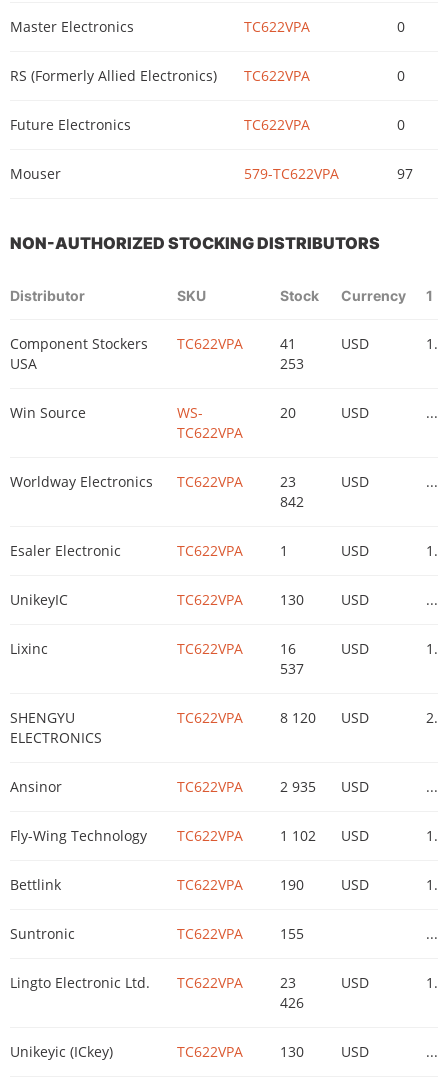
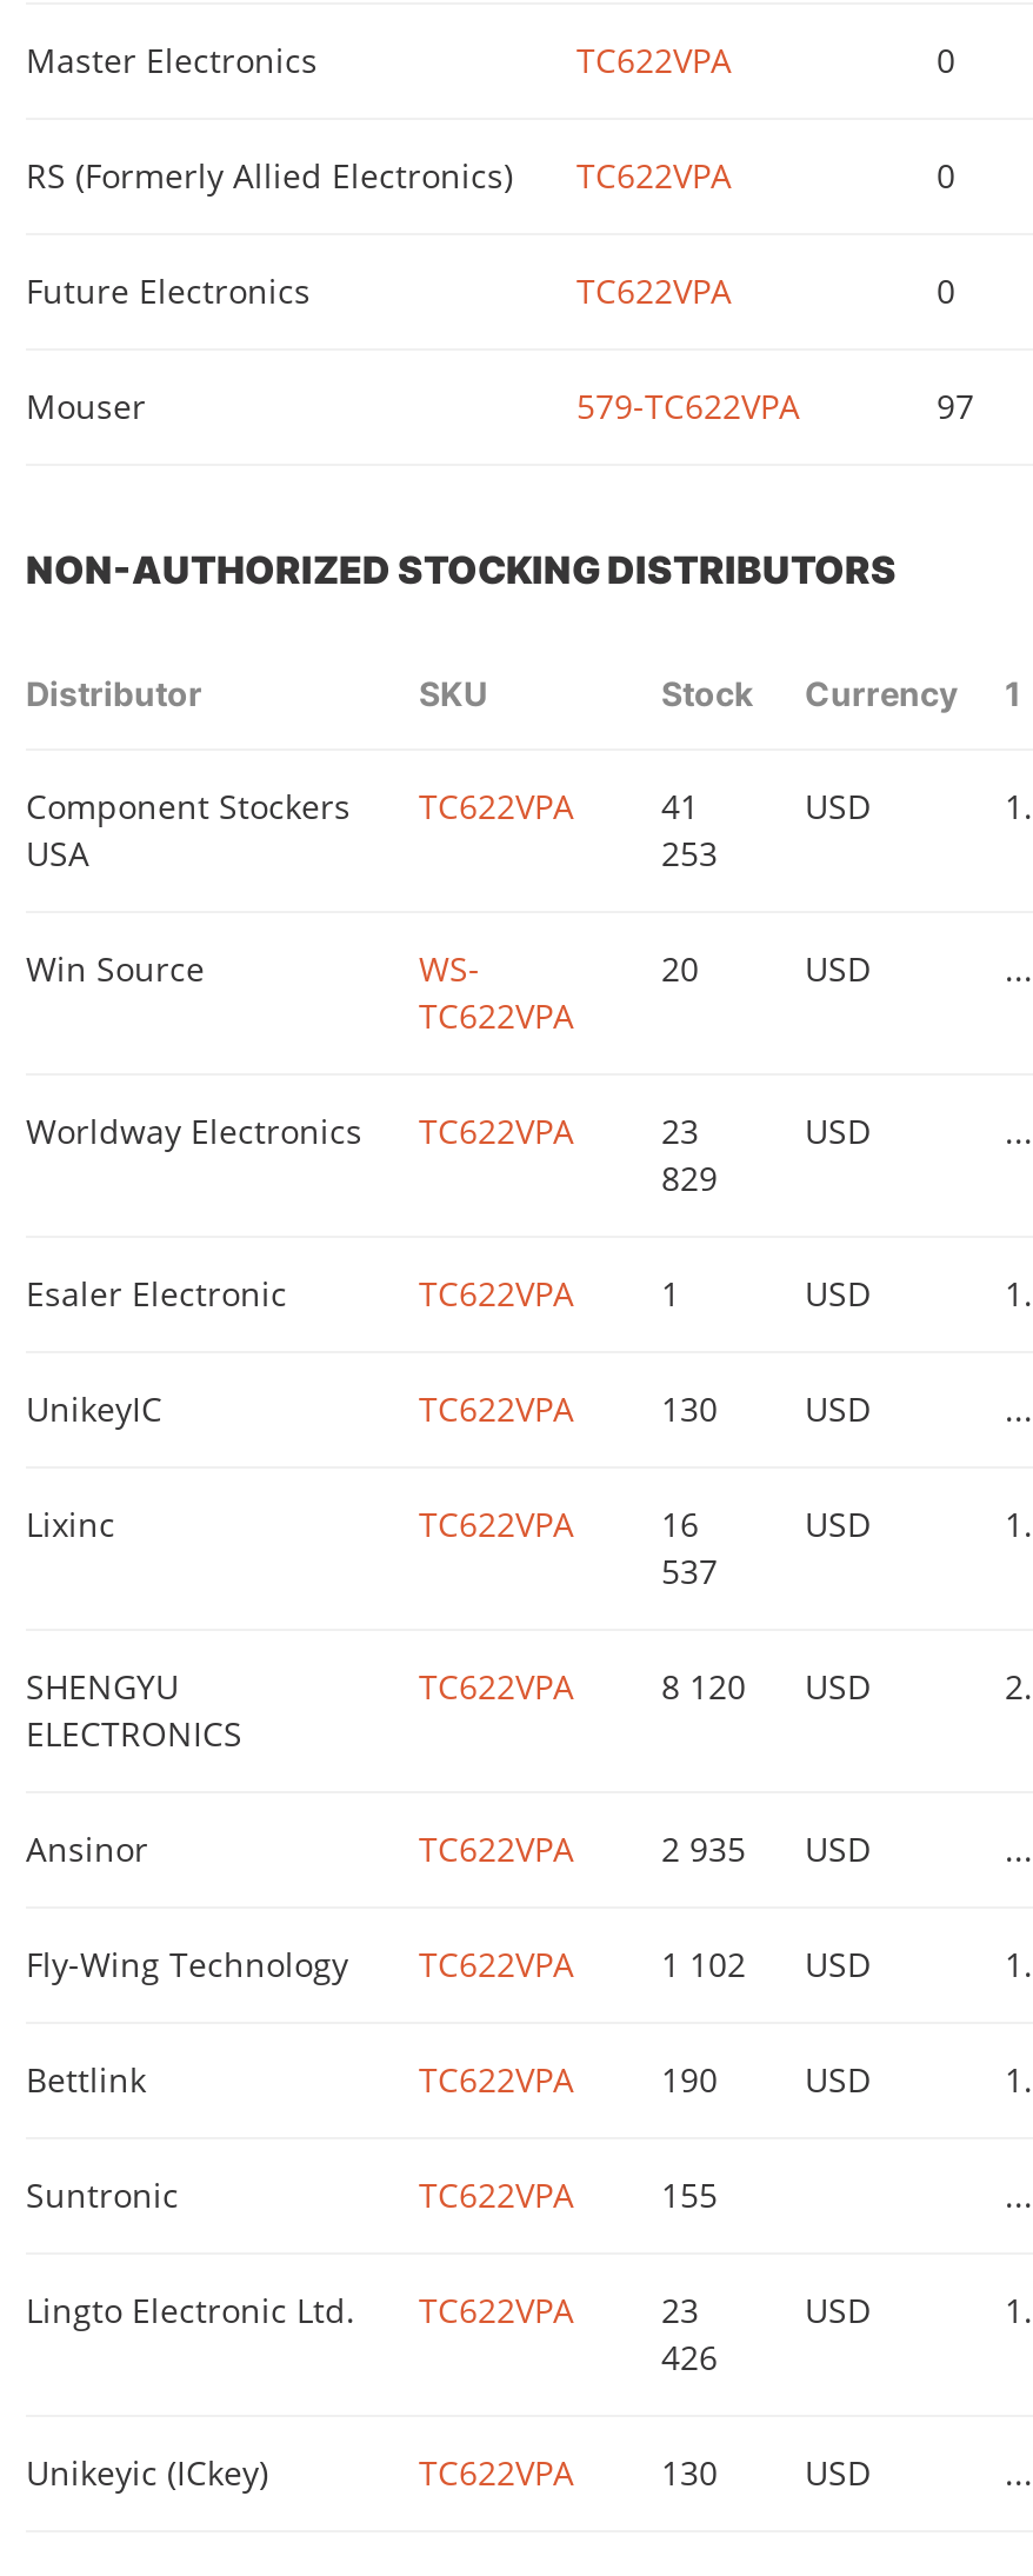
[280,492,304,511] 842 -> [661,1155,718,1200] 829

